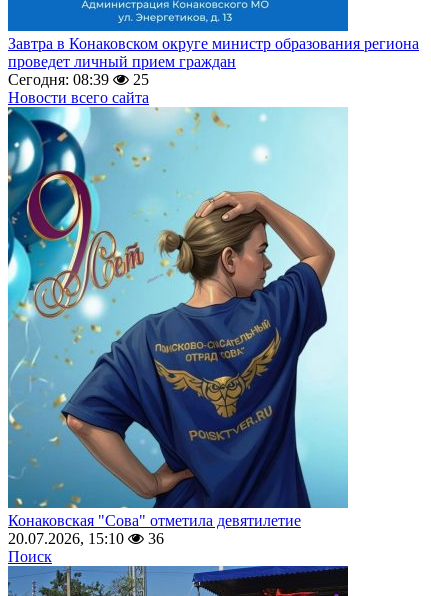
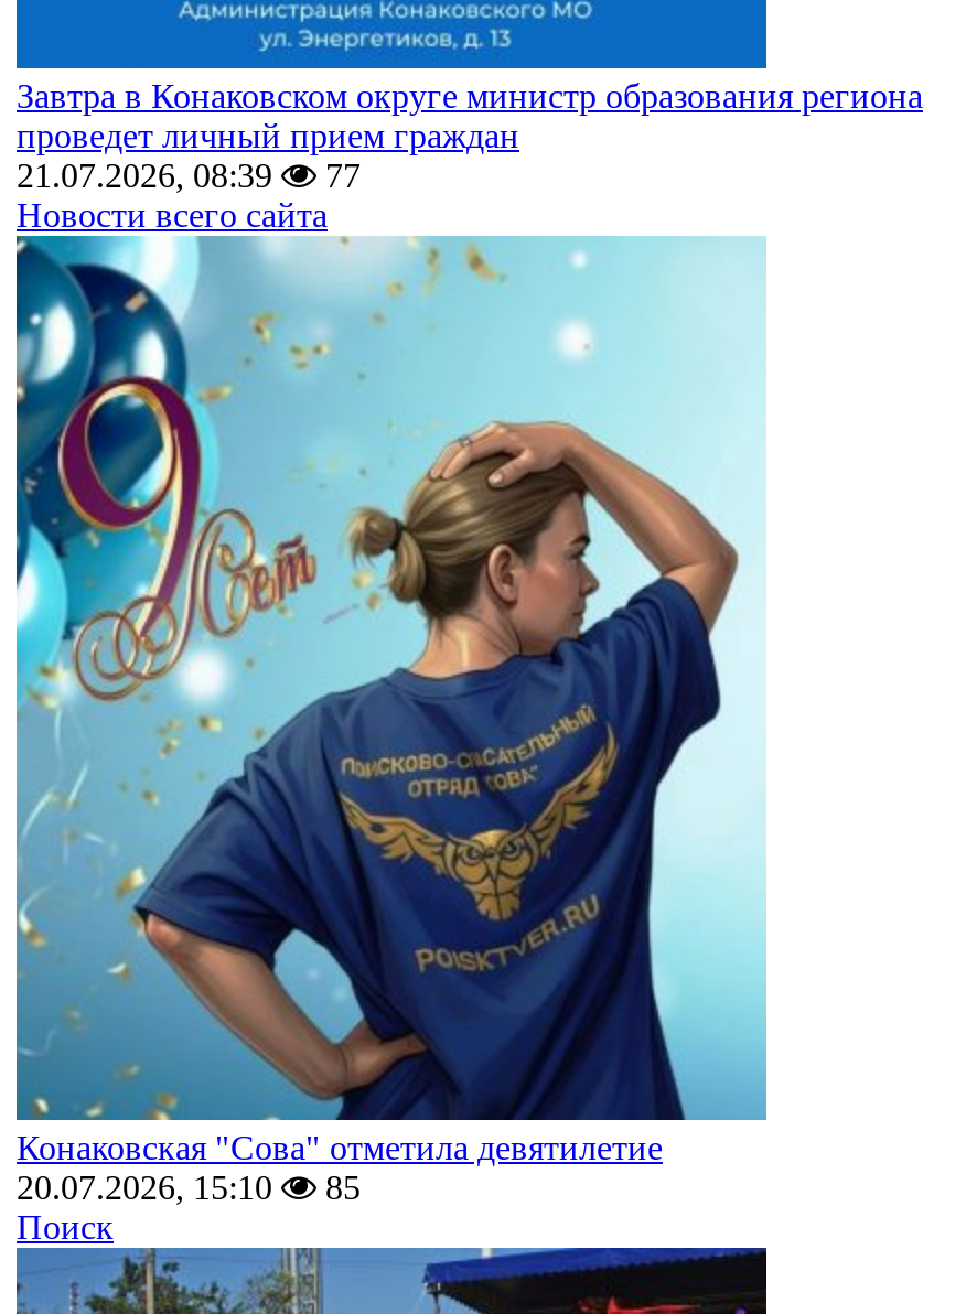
[8,71,149,88] Сегодня: 08:39 | 25 -> [17,157,361,194] 21.07.2026, 08:39 | 77
[8,530,164,547] 20.07.2026, 15:10 36 -> [17,1168,361,1206] 20.07.2026, 15:10 85

